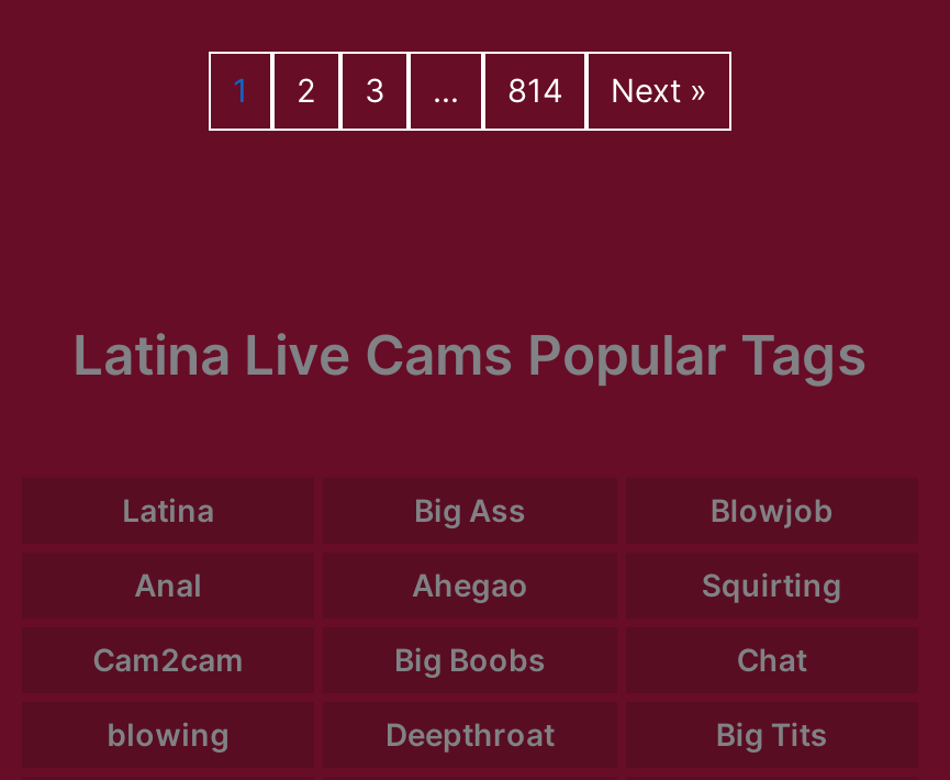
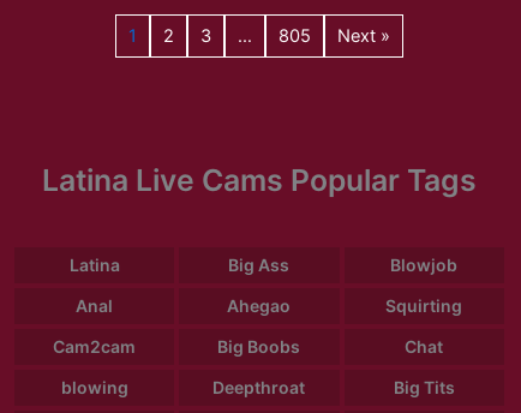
[507,71,562,110] 814 -> [279,25,311,47] 805

